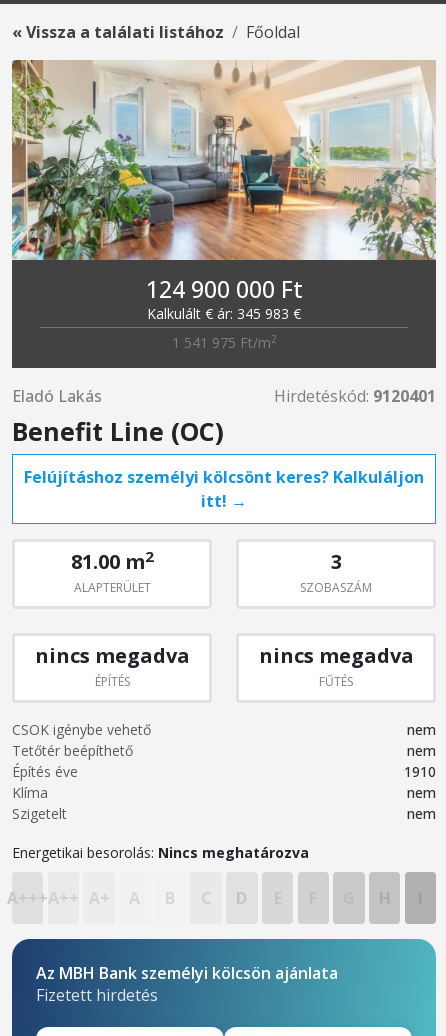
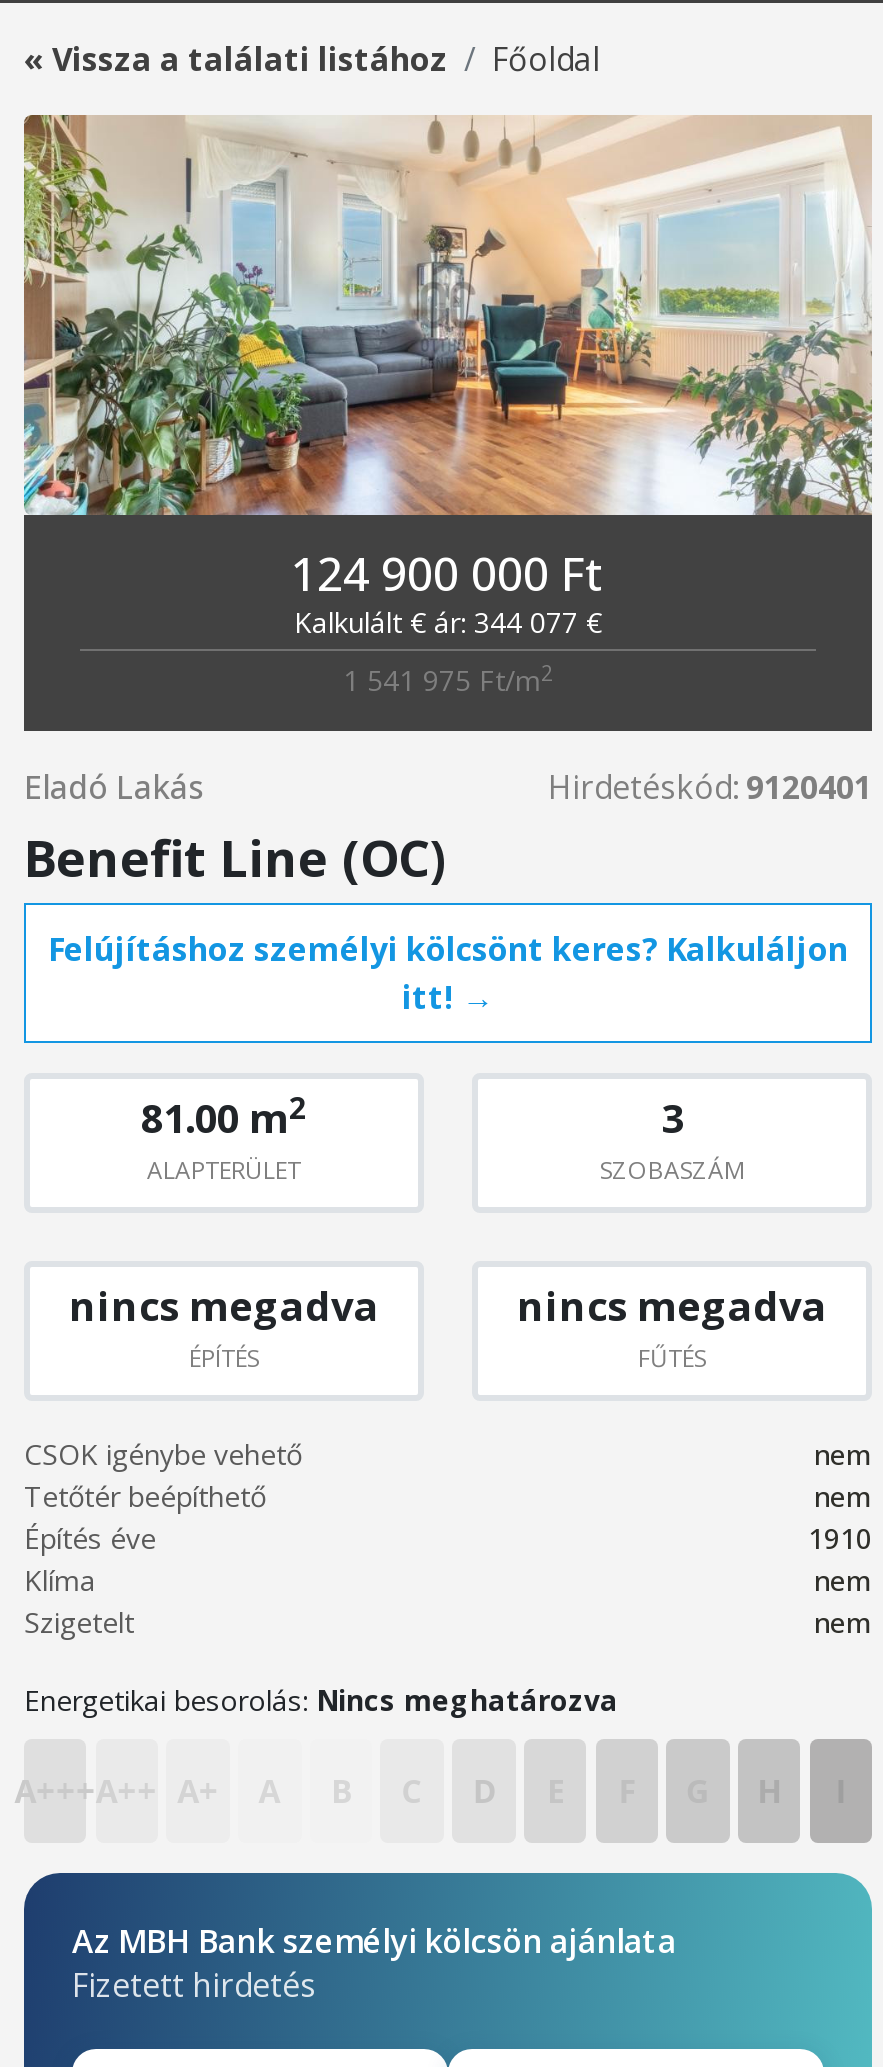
[147,304,301,323] Kalkulált € ár: 345 983 € -> [294,603,602,641] Kalkulált € ár: 344 077 €

